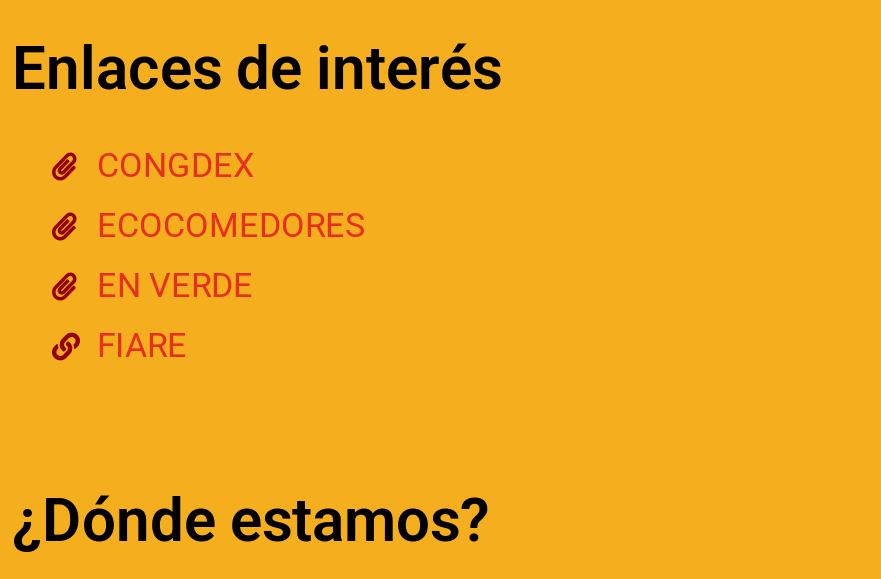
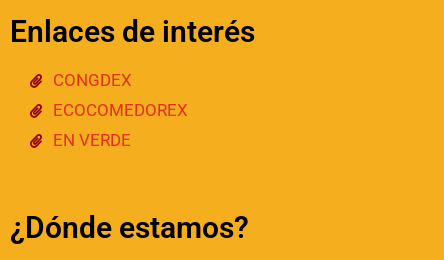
[97,206,365,246] ECOCOMEDORES -> [52,100,187,120] ECOCOMEDOREX
[97,326,187,366] FIARE -> none

